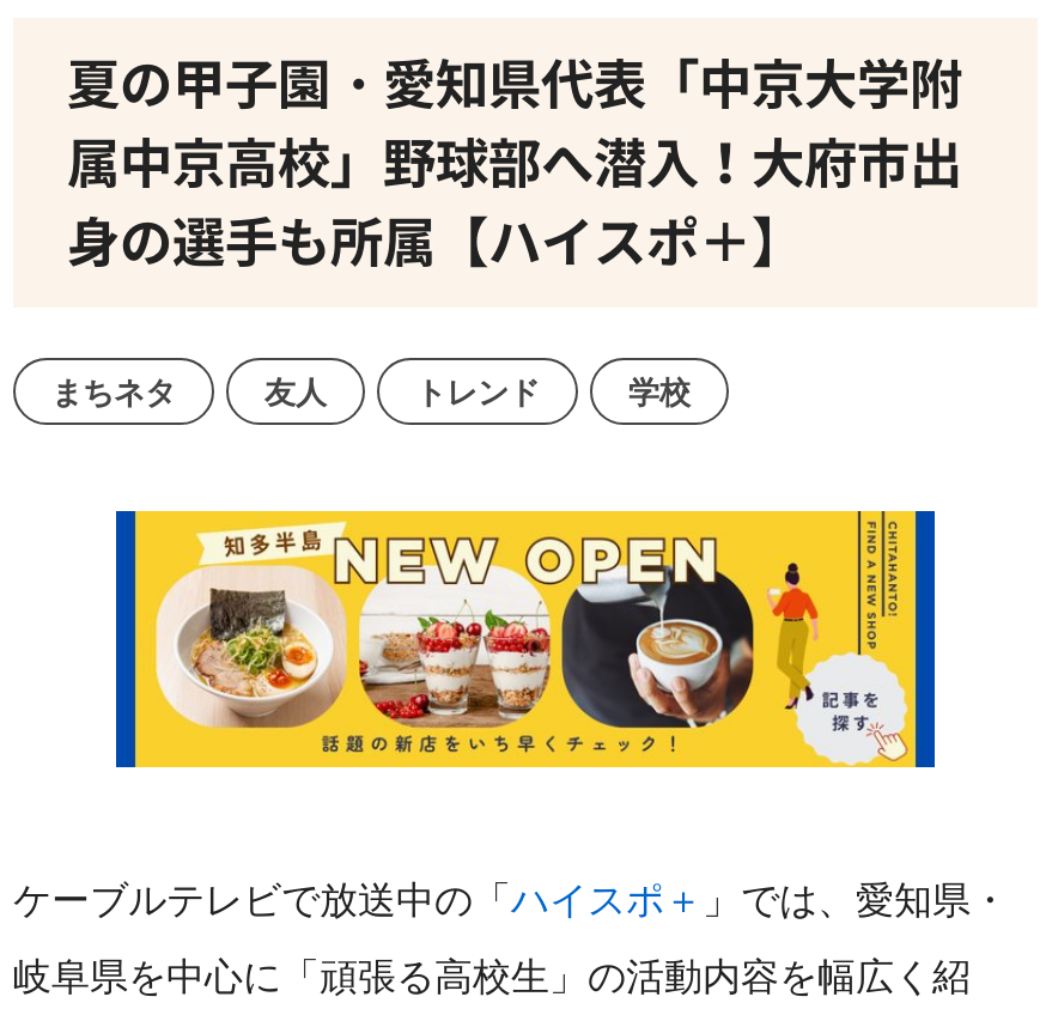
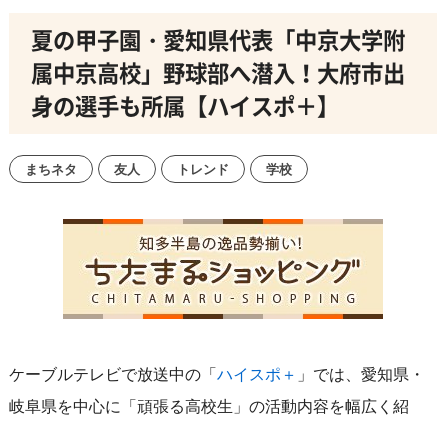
[114,509,937,770] [image] -> [52,218,394,320] [image]

